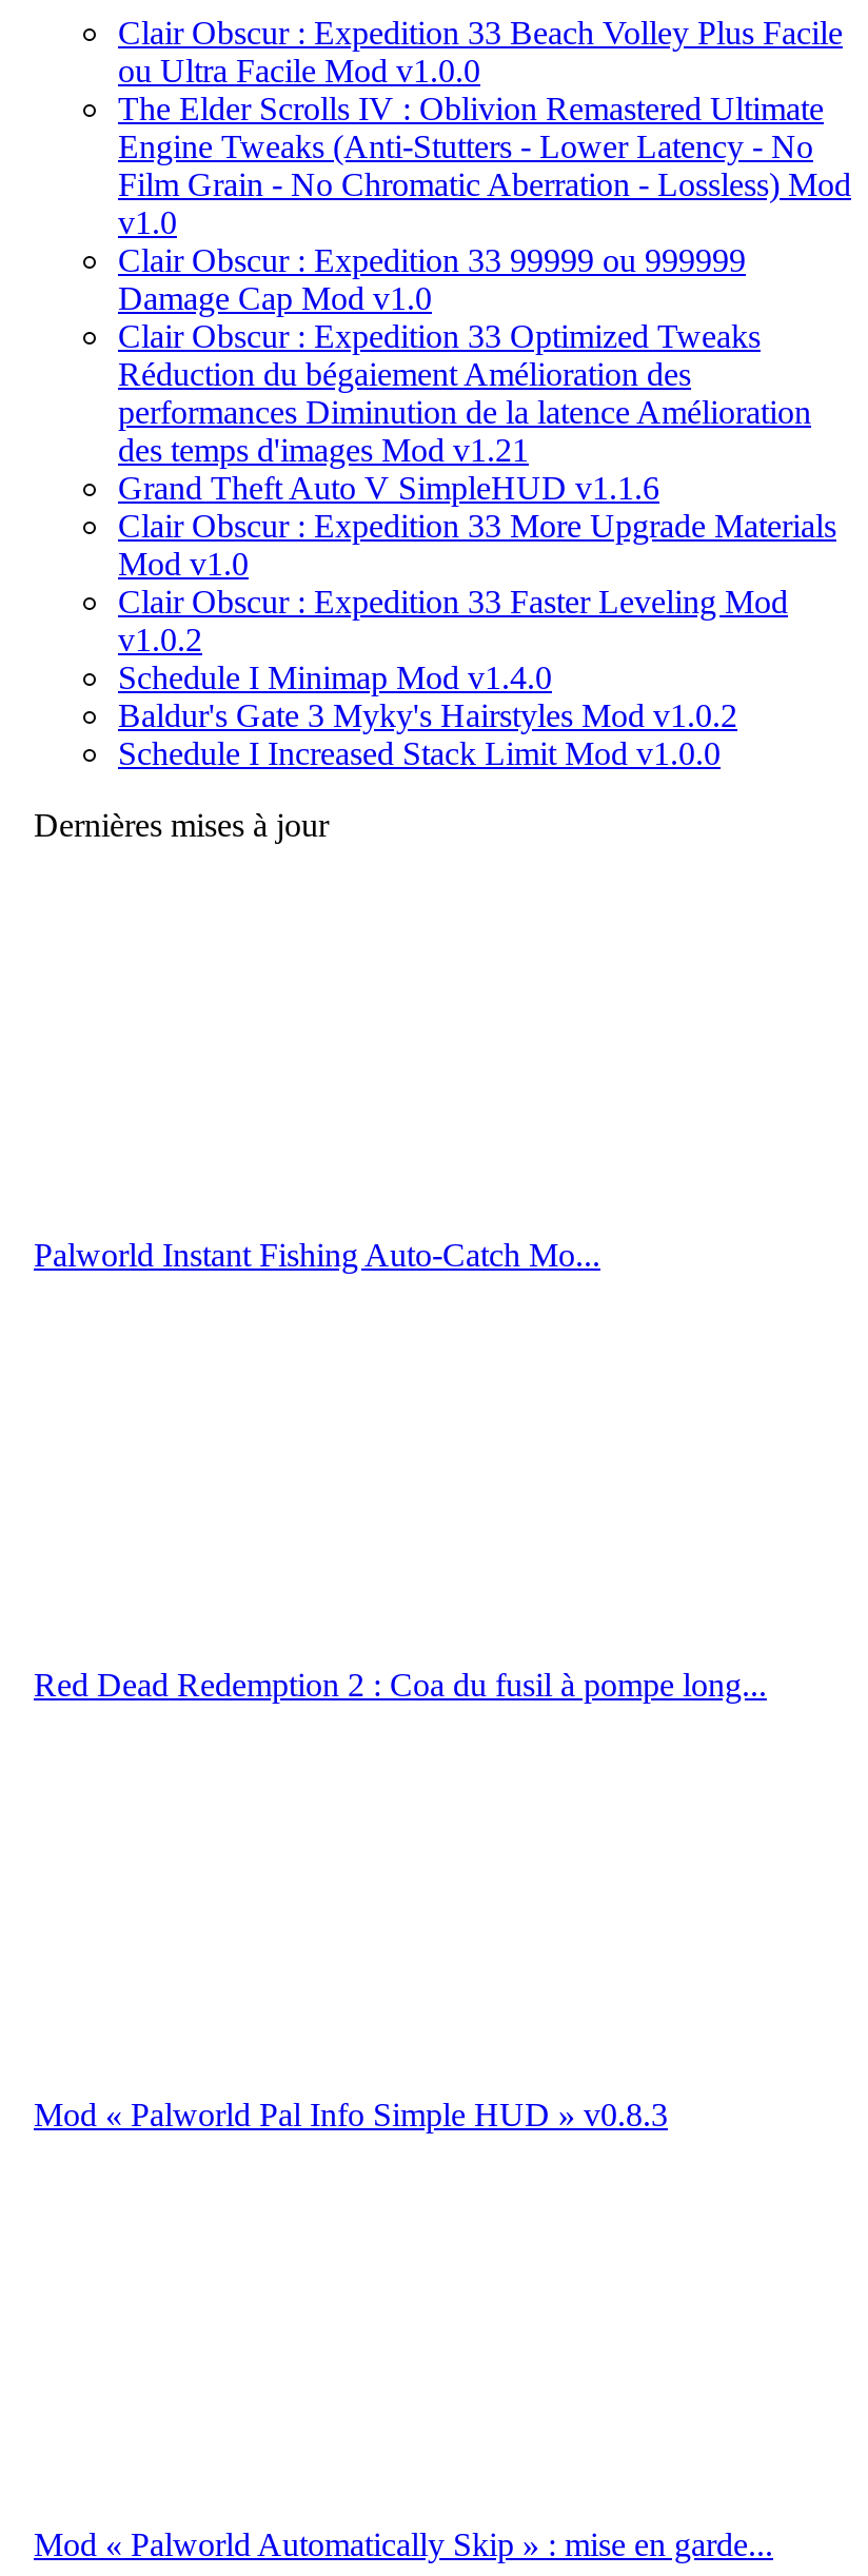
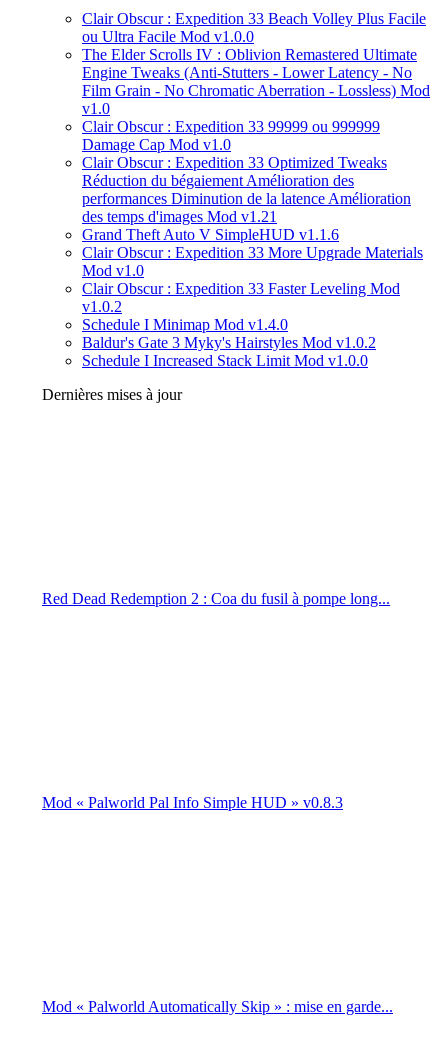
[34,1237,600,1273] Palworld Instant Fishing Auto-Catch Mo... -> none

